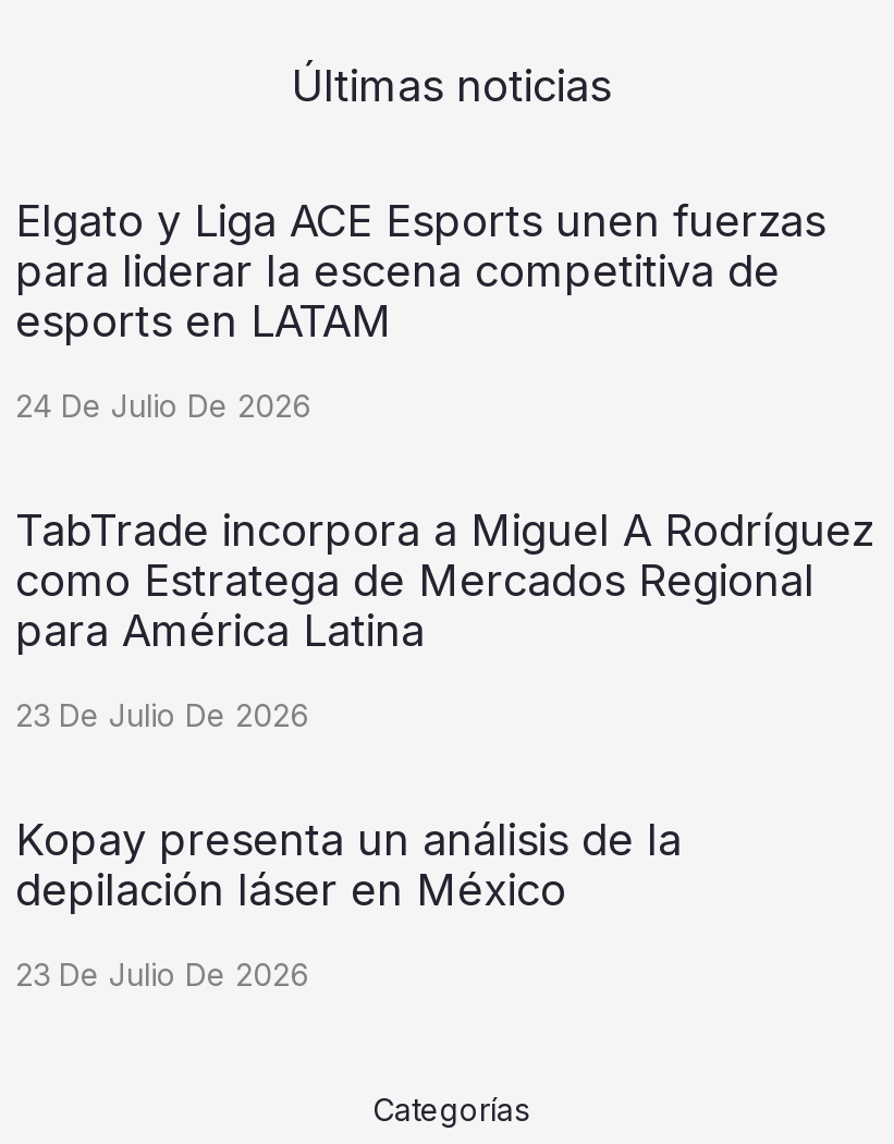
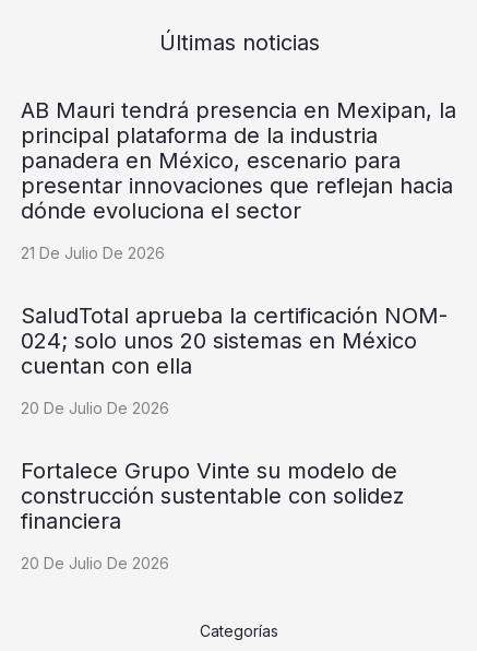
[15,195,825,347] Elgato y Liga ACE Esports unen fuerzas | para liderar la escena competitiva de | esports en LATAM -> [21,97,456,224] AB Mauri tendrá presencia en Mexipan, la | principal plataforma de la industria | panadera en México, escenario para | presentar innovaciones que reflejan hacia | dónde evoluciona el sector
[15,386,311,423] 24 De Julio De 2026 -> [21,243,165,262] 21 De Julio De 2026
[15,504,873,657] TabTrade incorpora a Miguel A Rodríguez | como Estratega de Mercados Regional | para América Latina -> [21,302,448,379] SaludTotal aprueba la certificación NOM- | 024; solo unos 20 sistemas en México | cuentan con ella
[15,696,309,733] 23 De Julio De 2026 -> [21,398,169,417] 20 De Julio De 2026
[15,813,682,916] Kopay presenta un análisis de la | depilación láser en México -> [21,457,404,534] Fortalece Grupo Vinte su modelo de | construcción sustentable con solidez | financiera
[15,955,309,992] 23 De Julio De 2026 -> [21,554,169,572] 20 De Julio De 2026

